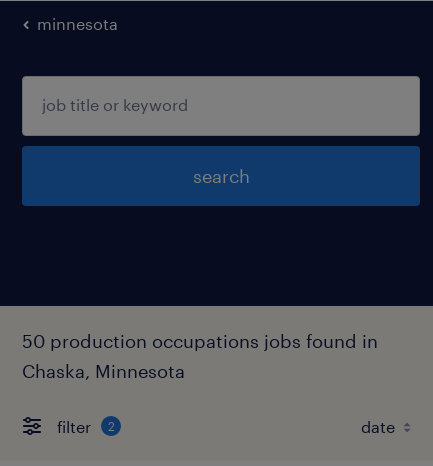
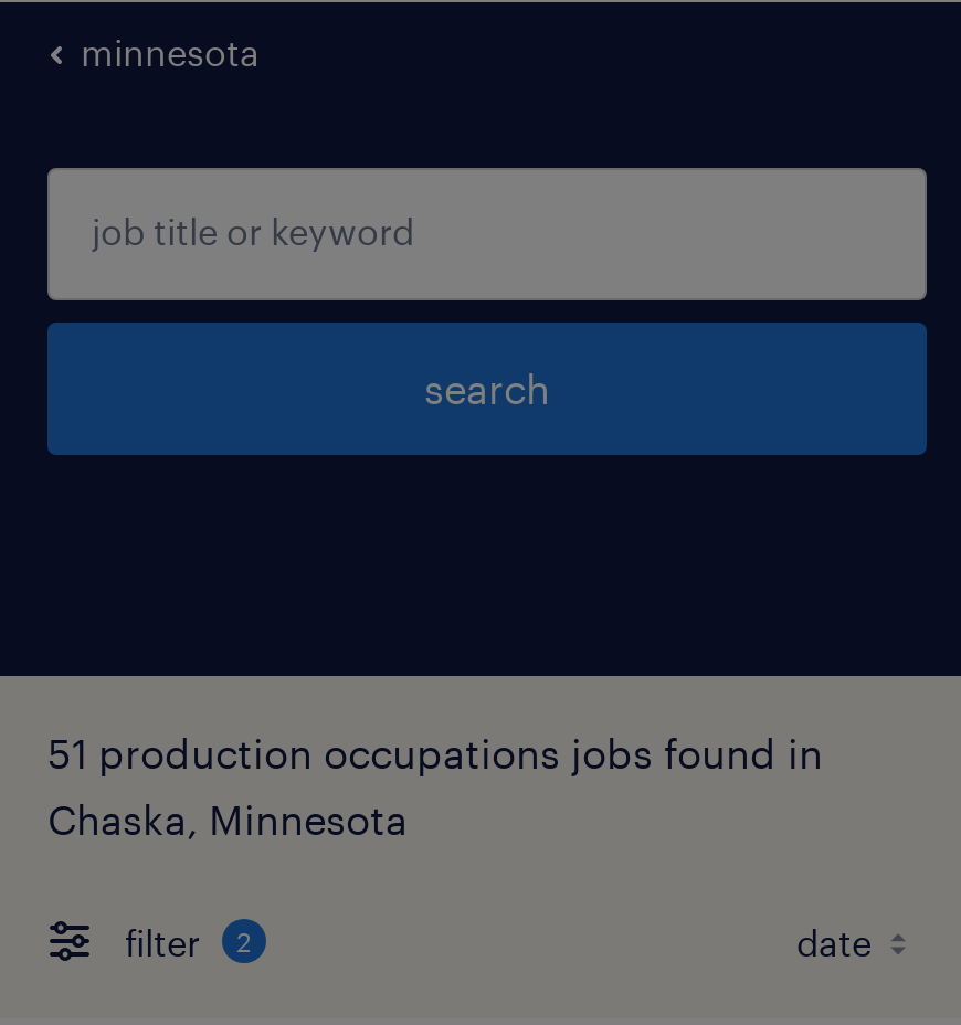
[22,330,378,352] 50 production occupations jobs found in -> [47,729,823,778] 51 production occupations jobs found in

